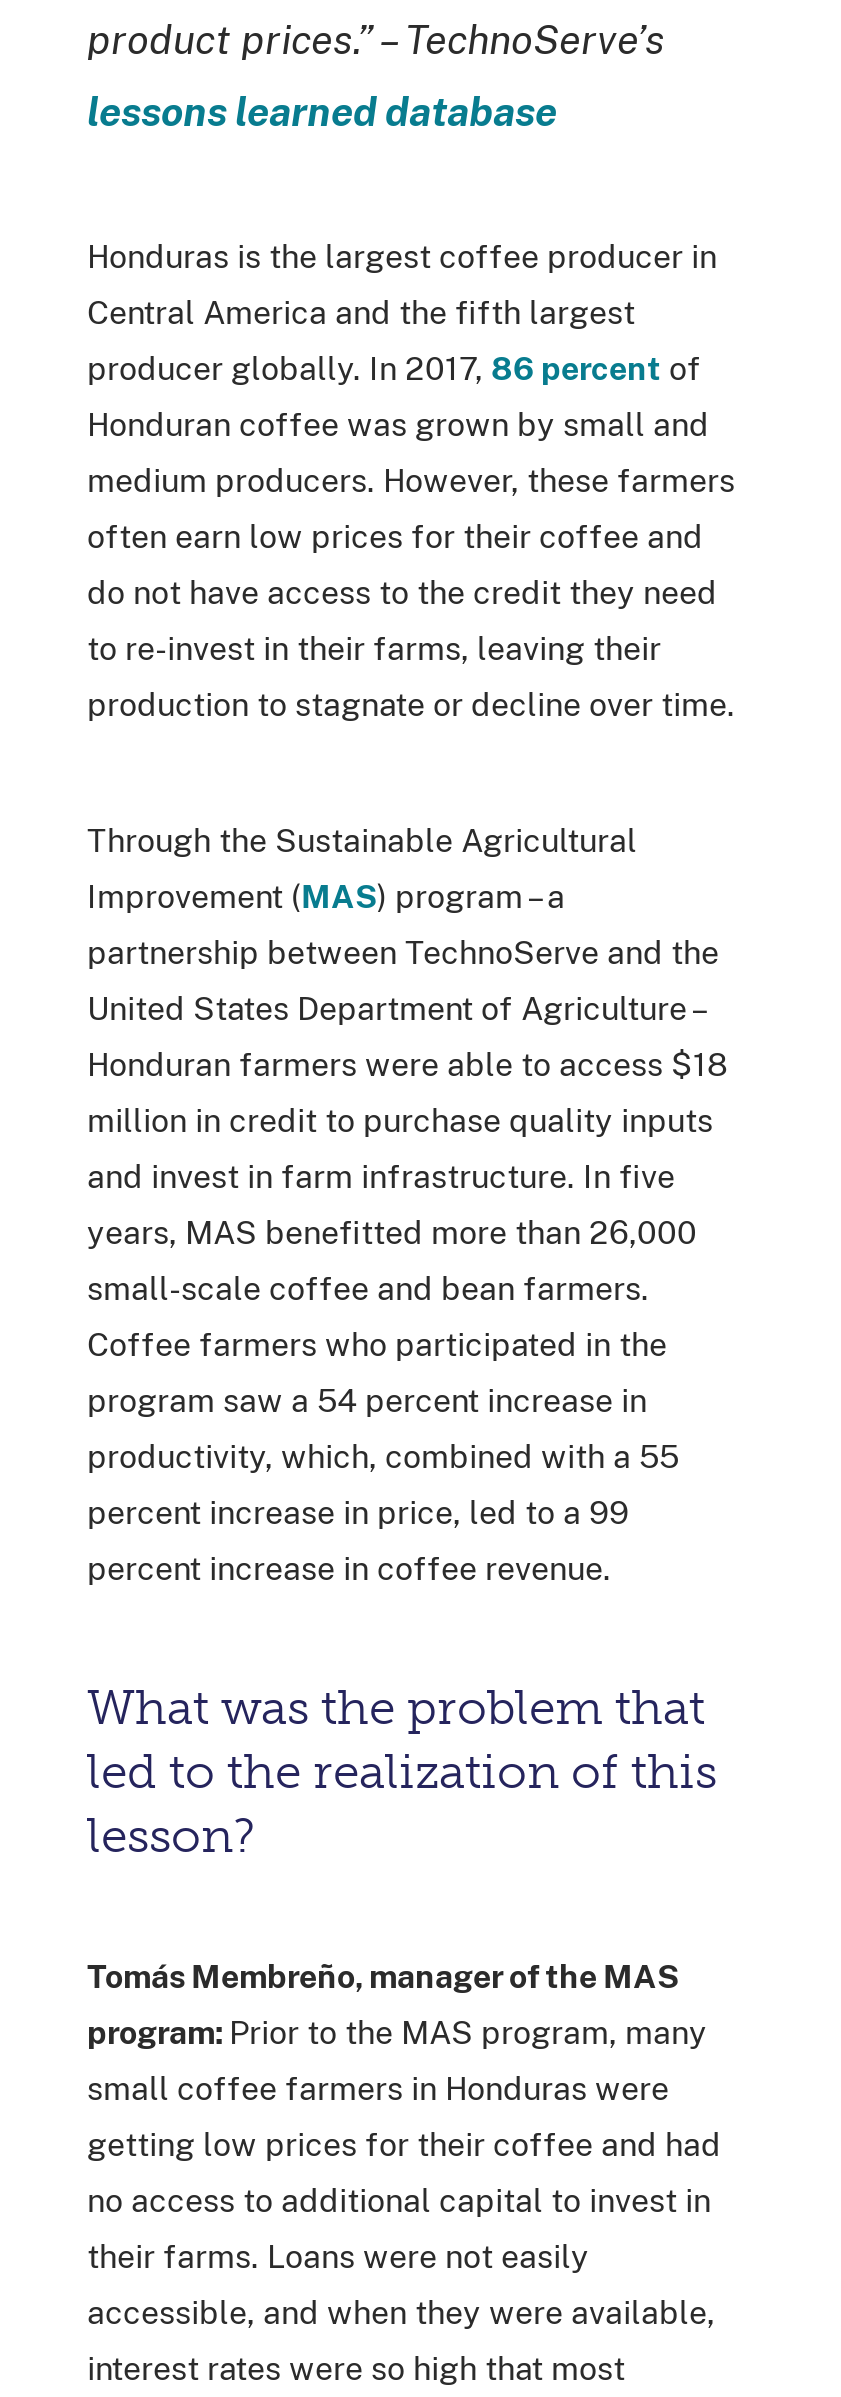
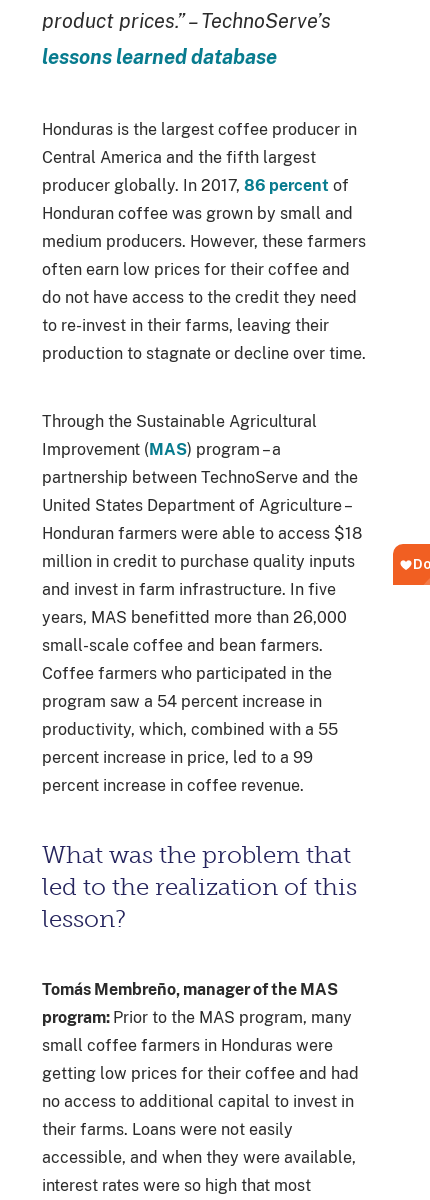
none -> [392,543,427,586] [image]

